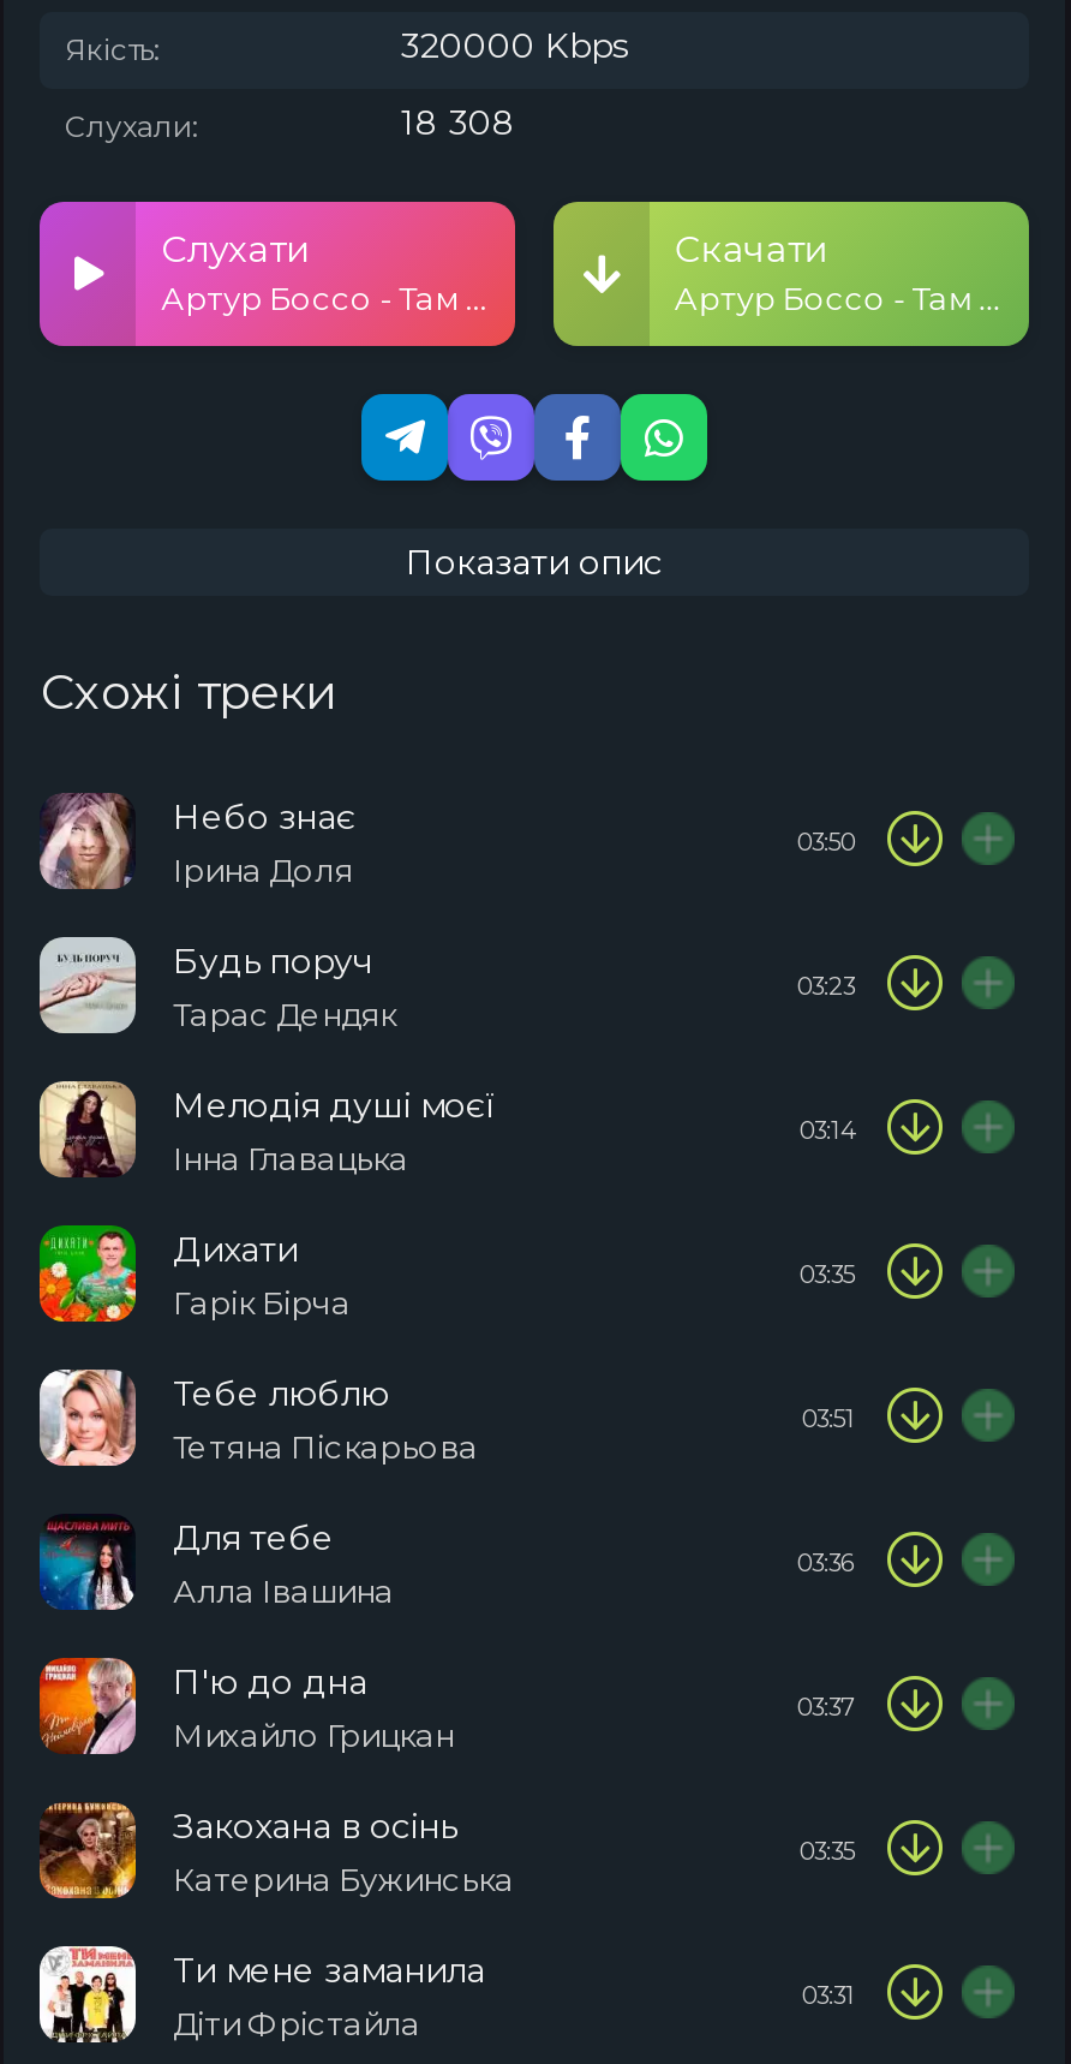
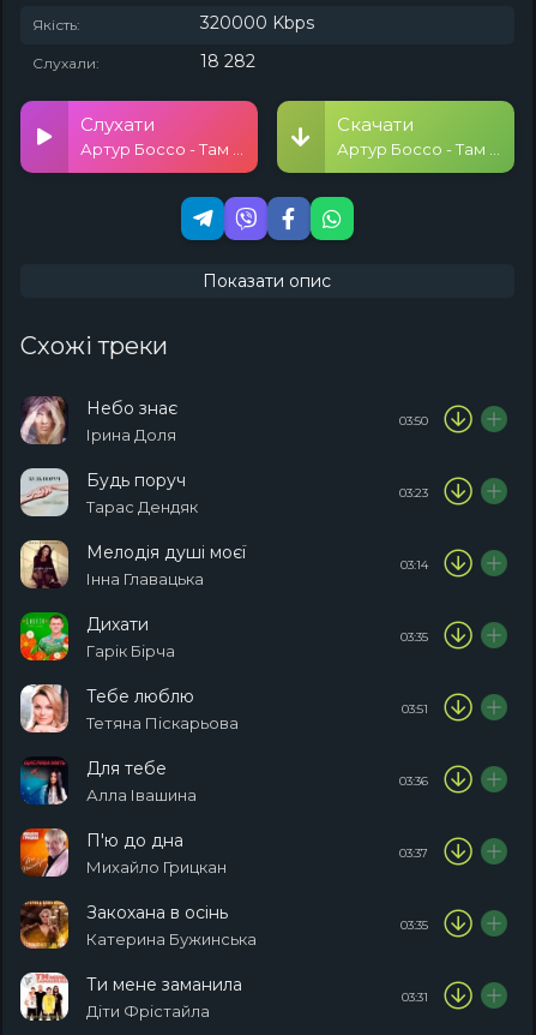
[401,101,516,144] 18 308 -> [201,50,256,72] 18 282

